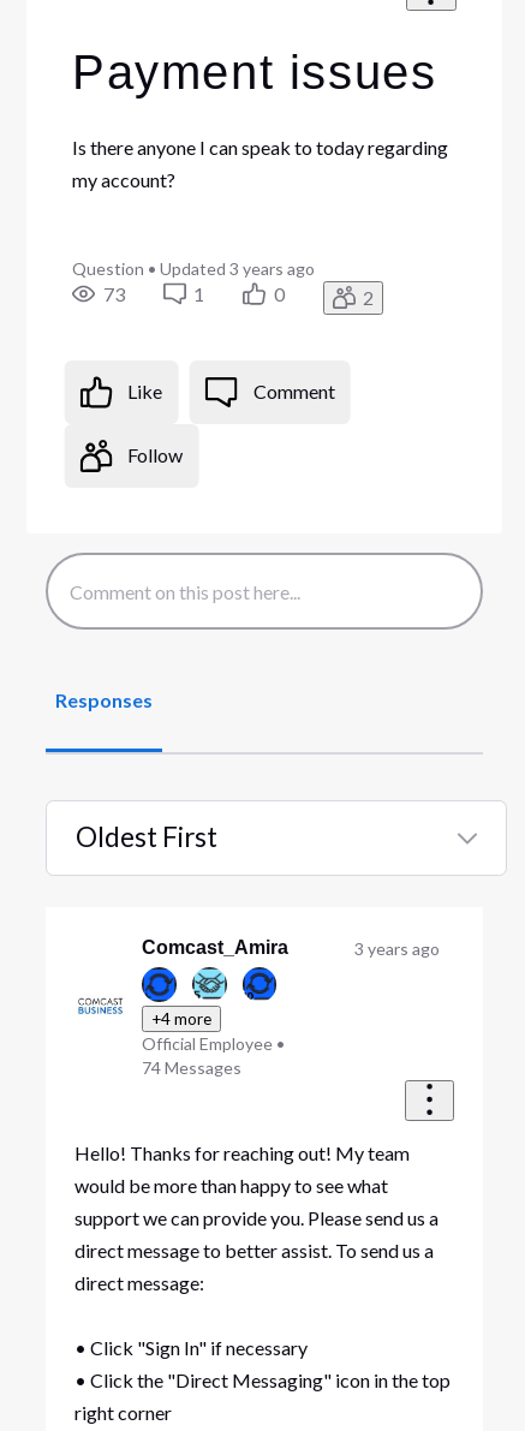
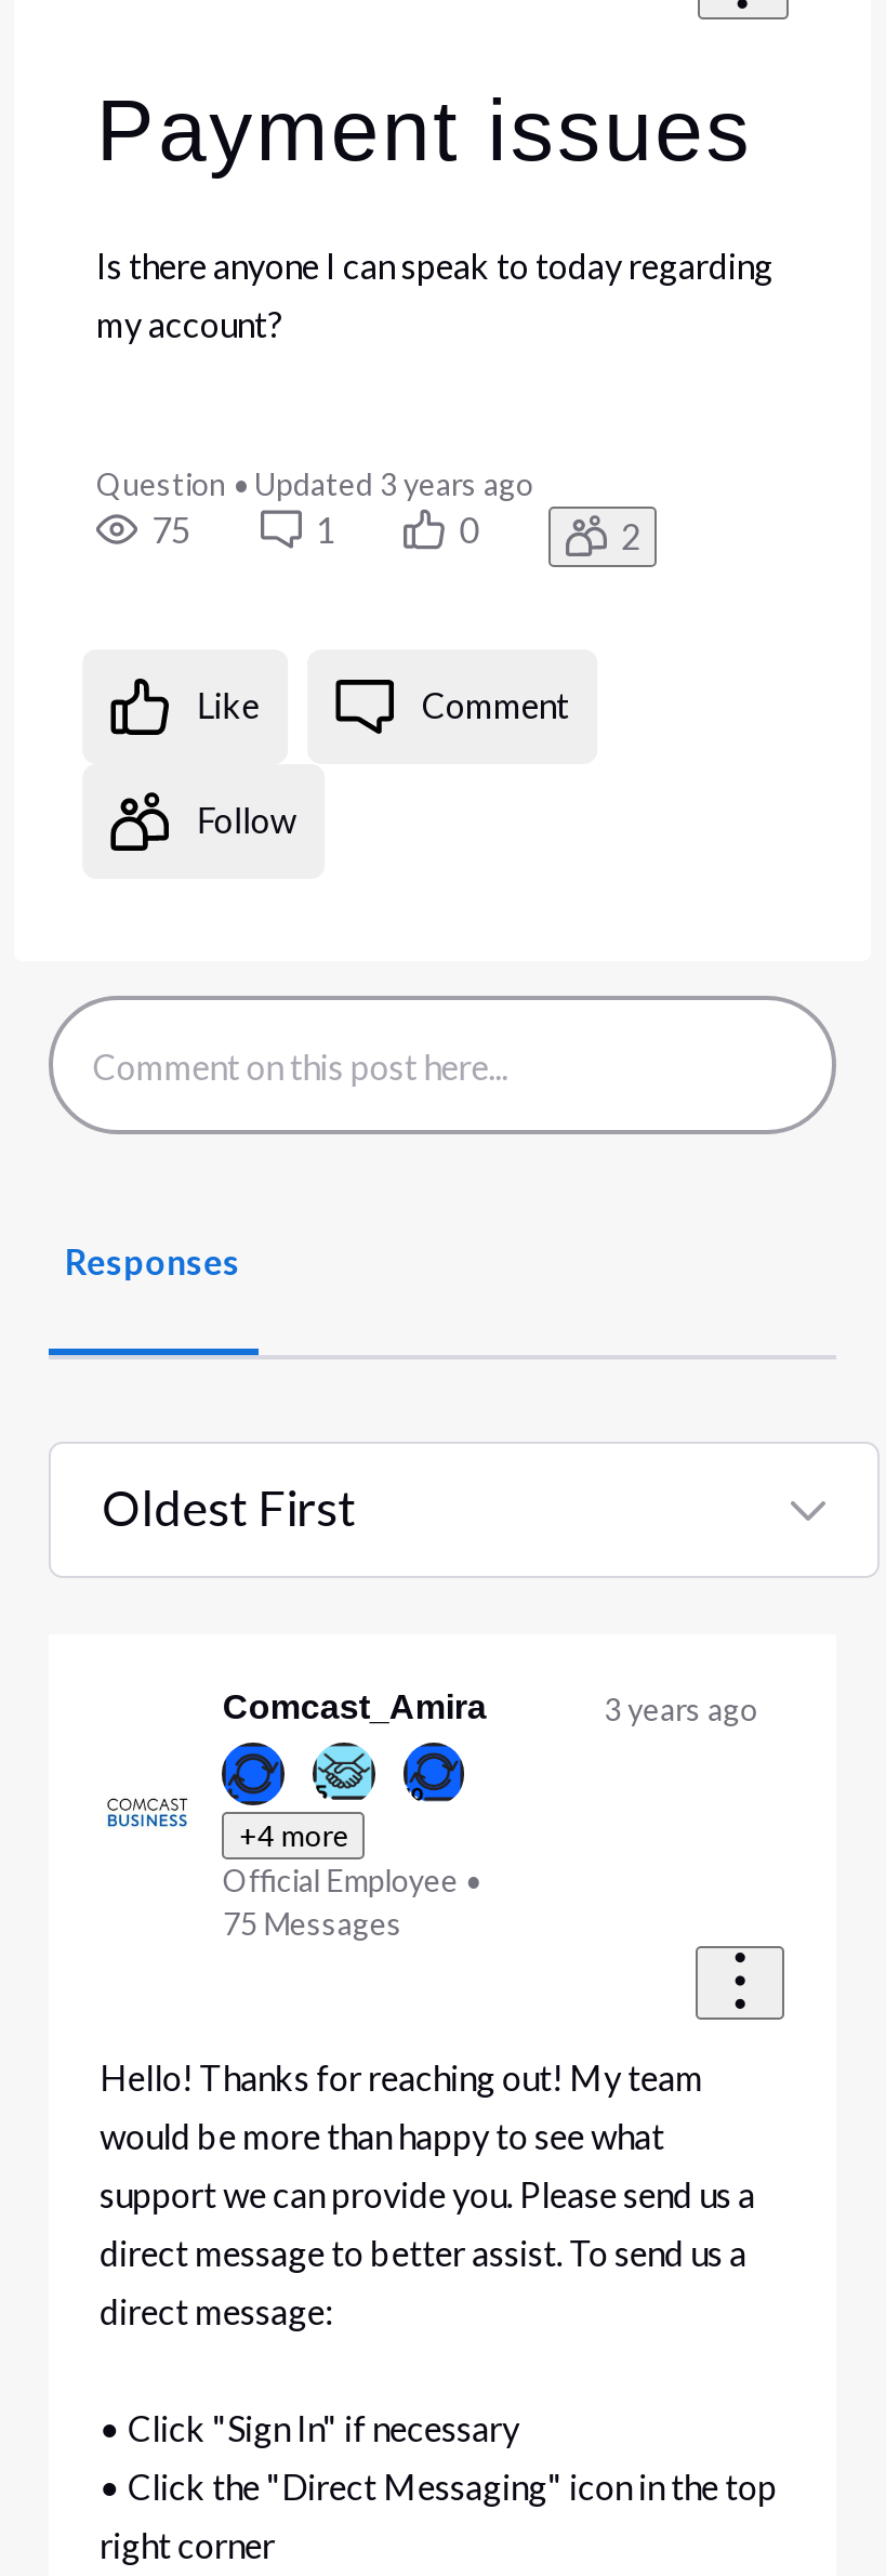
[103,282,124,305] 73 -> [152,508,191,549] 75
[142,1057,242,1077] 74 Messages -> [223,1904,402,1941] 75 Messages

